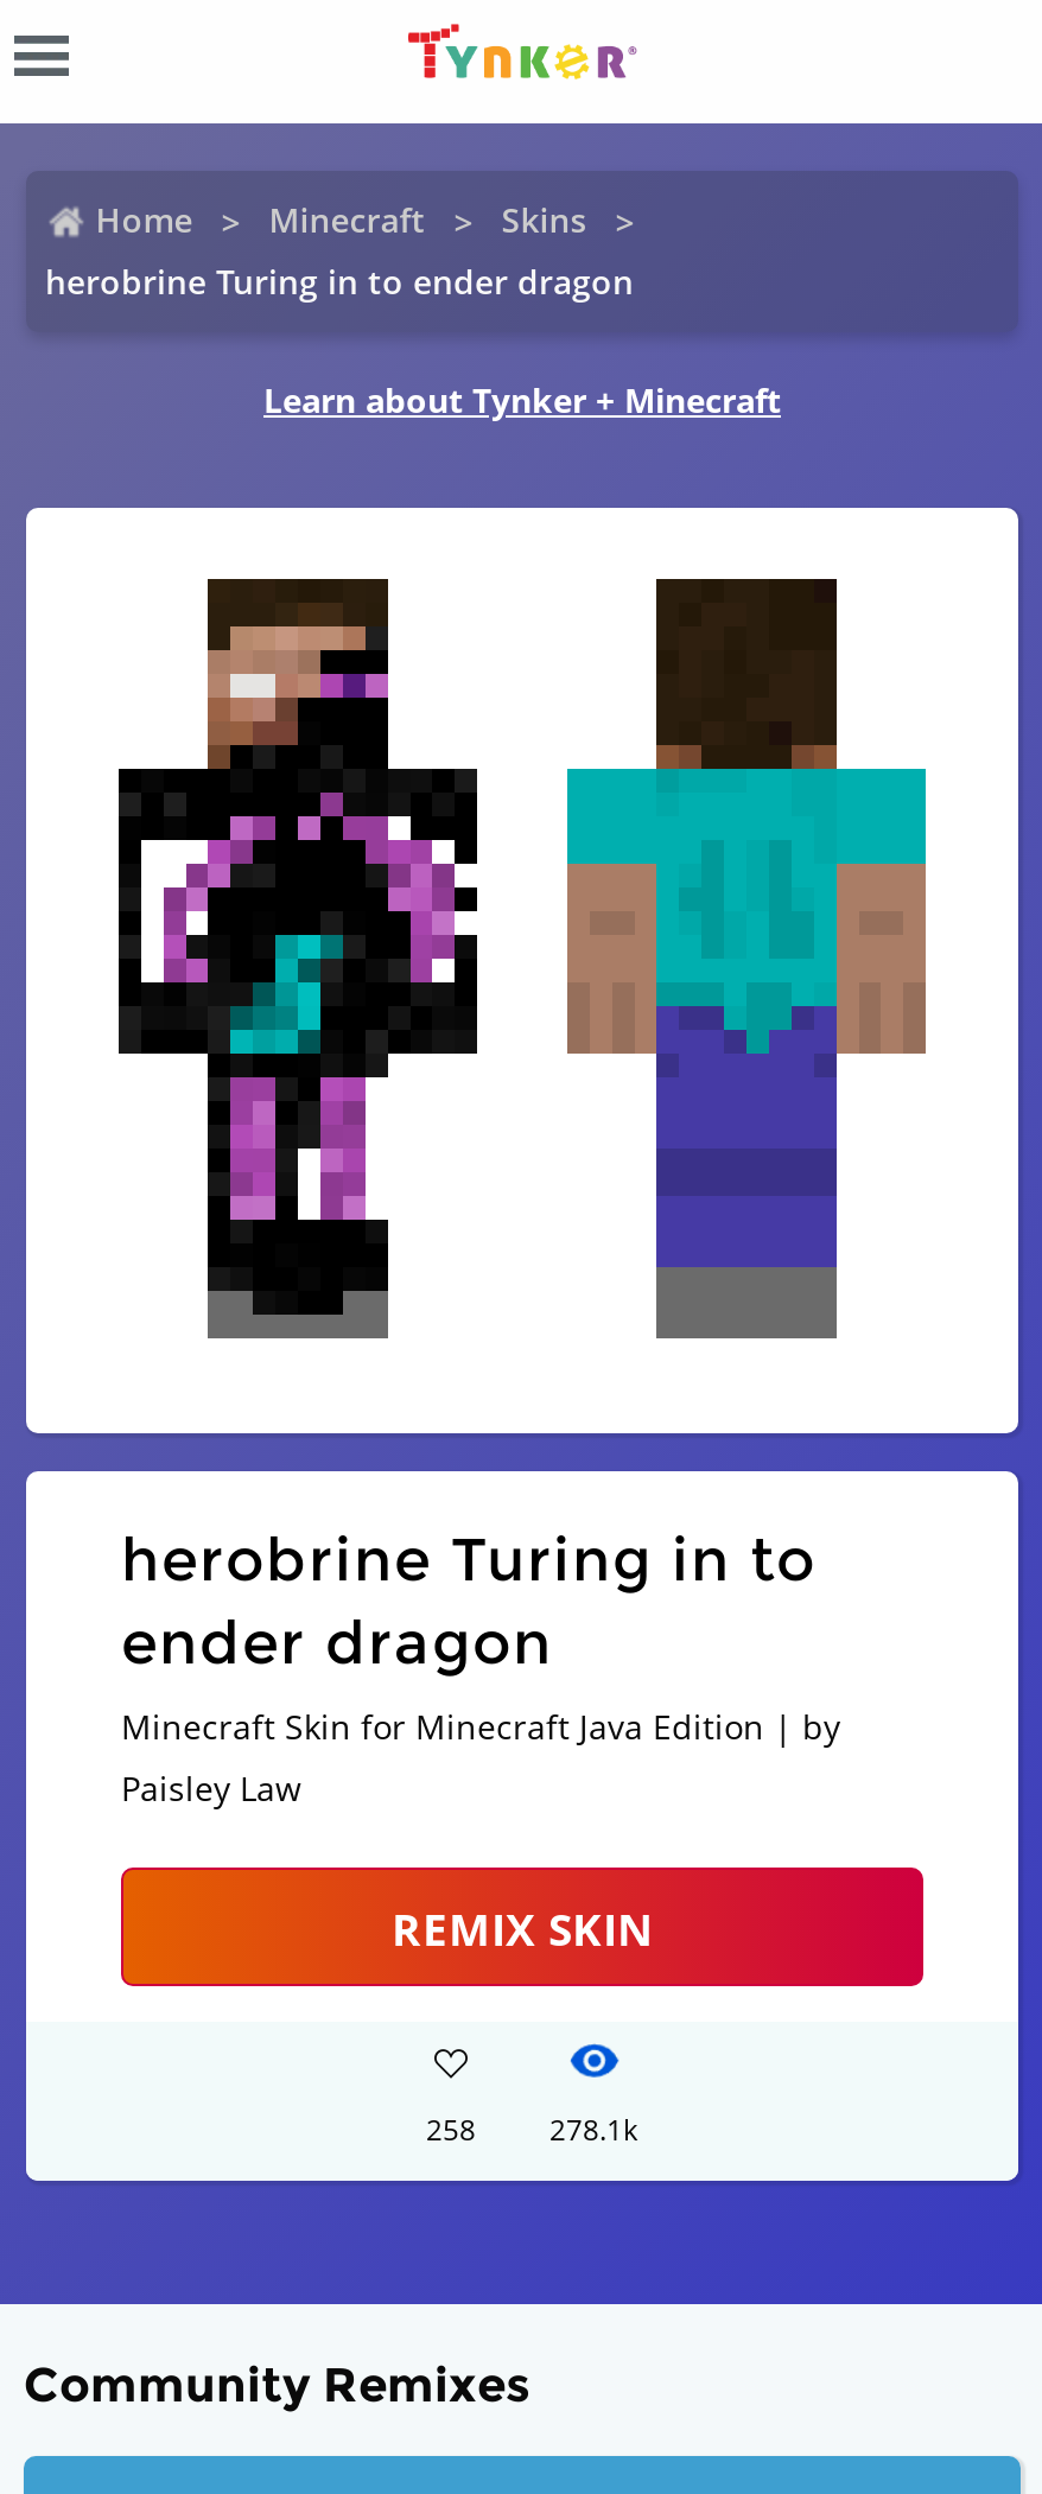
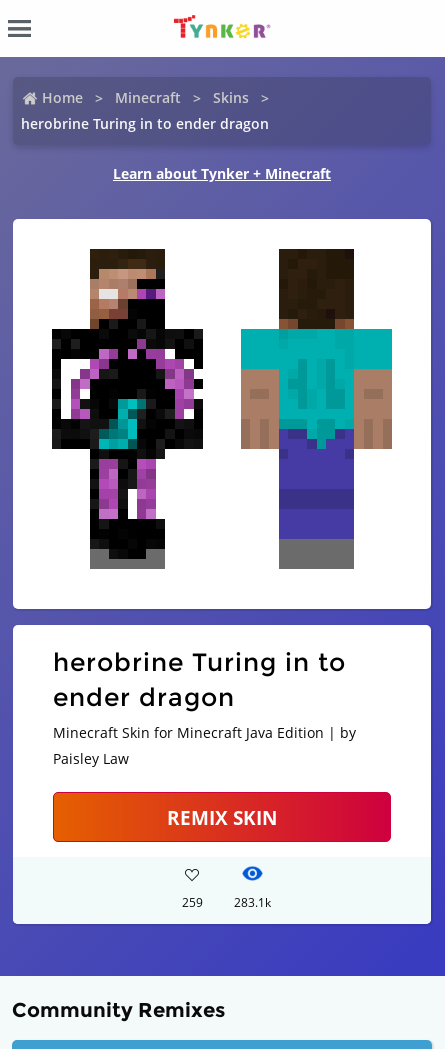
[426,2110,637,2151] 258 | 278.1k -> [181,894,270,911] 259 | 283.1k

